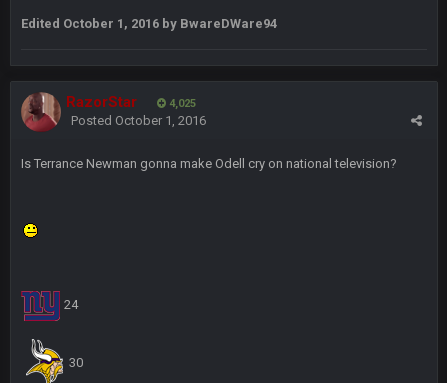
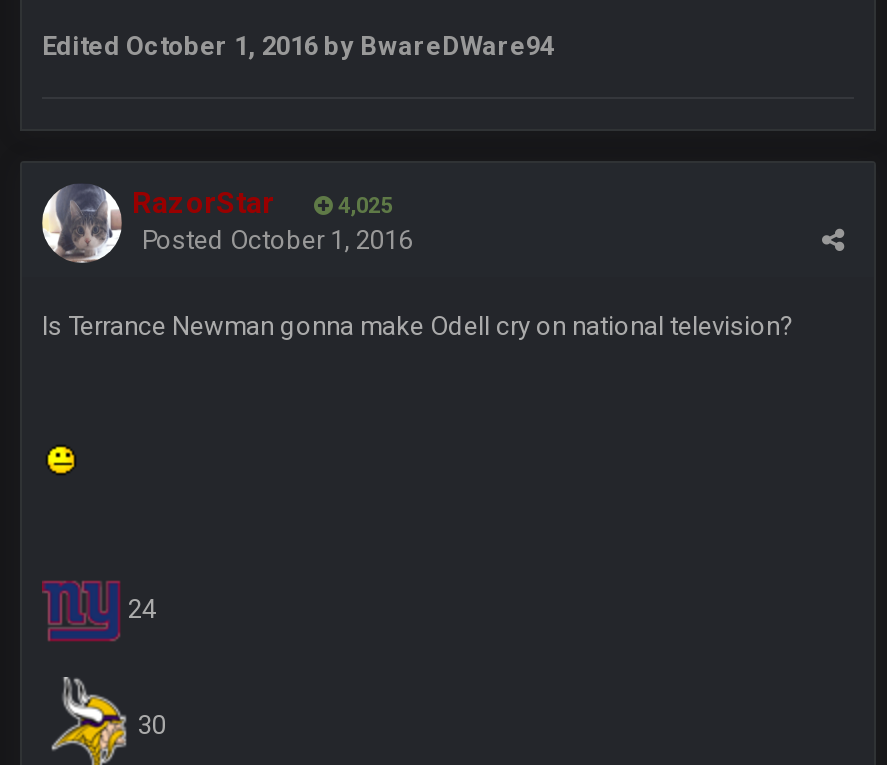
[20,91,62,132] [image] -> [40,183,122,265] [image]

